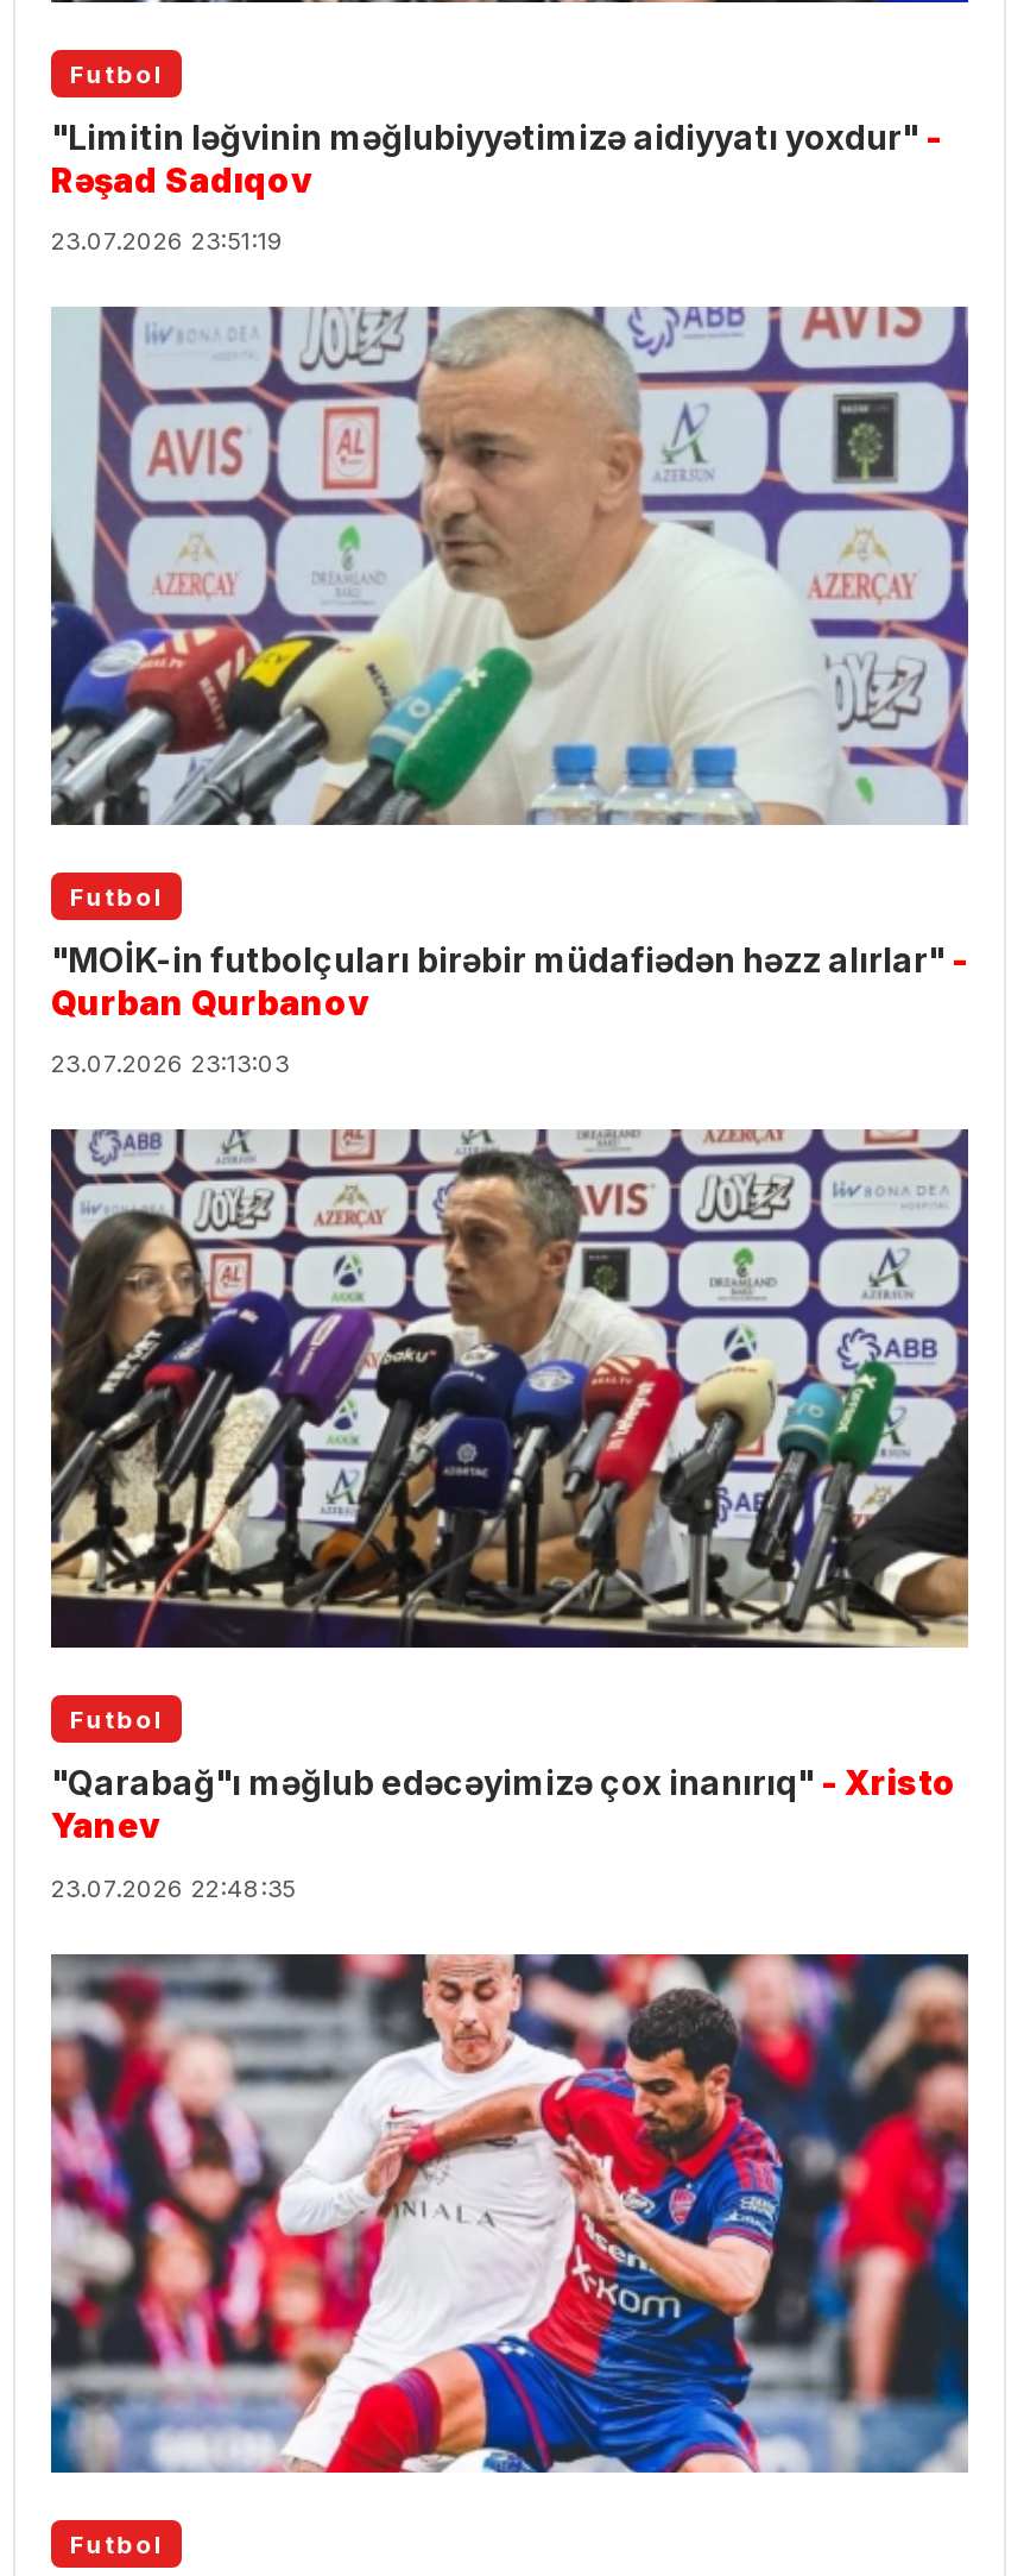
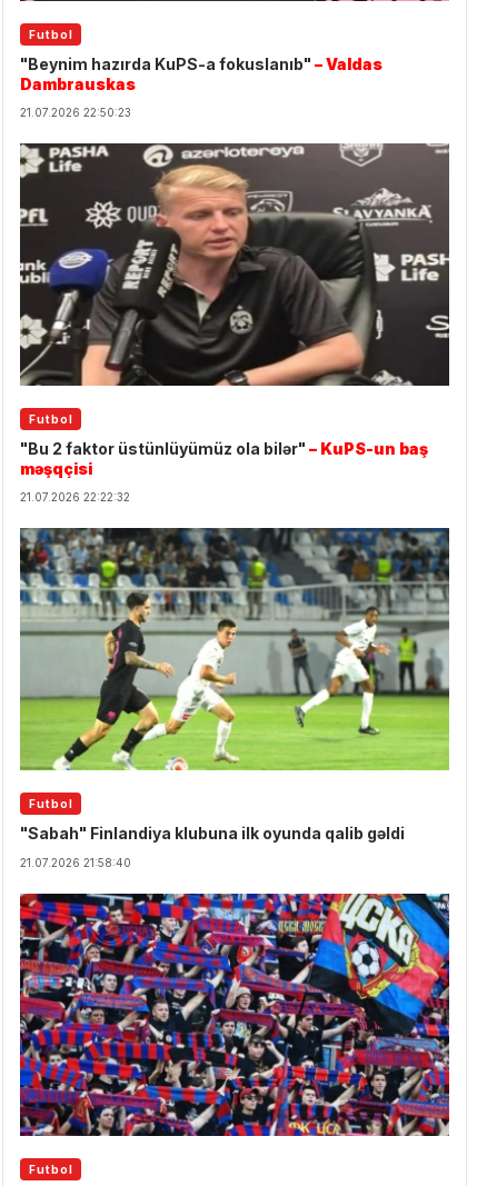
[51,116,942,199] "Limitin ləğvinin məğlubiyyətimizə aidiyyatı yoxdur" - | Rəşad Sadıqov -> [20,54,382,93] "Beynim hazırda KuPS-a fokuslanıb" – Valdas | Dambrauskas
[51,226,284,254] 23.07.2026 23:51:19 -> [20,105,131,119] 21.07.2026 22:50:23
[49,307,971,827] [image] -> [19,142,450,387] [image]
[51,939,968,1023] "MOİK-in futbolçuları birəbir müdafiədən həzz alırlar" - | Qurban Qurbanov -> [20,439,428,478] "Bu 2 faktor üstünlüyümüz ola bilər" – KuPS-un baş | məşqçisi
[51,1049,289,1077] 23.07.2026 23:13:03 -> [20,490,130,504] 21.07.2026 22:22:32
[49,1127,971,1650] [image] -> [19,527,450,771] [image]
[51,1763,956,1846] "Qarabağ"ı məğlub edəcəyimizə çox inanırıq" - Xristo | Yanev -> [20,824,405,843] "Sabah" Finlandiya klubuna ilk oyunda qalib gəldi
[51,1872,296,1901] 23.07.2026 22:48:35 -> [20,855,131,869] 21.07.2026 21:58:40
[49,1952,971,2475] [image] -> [19,893,450,1137] [image]

